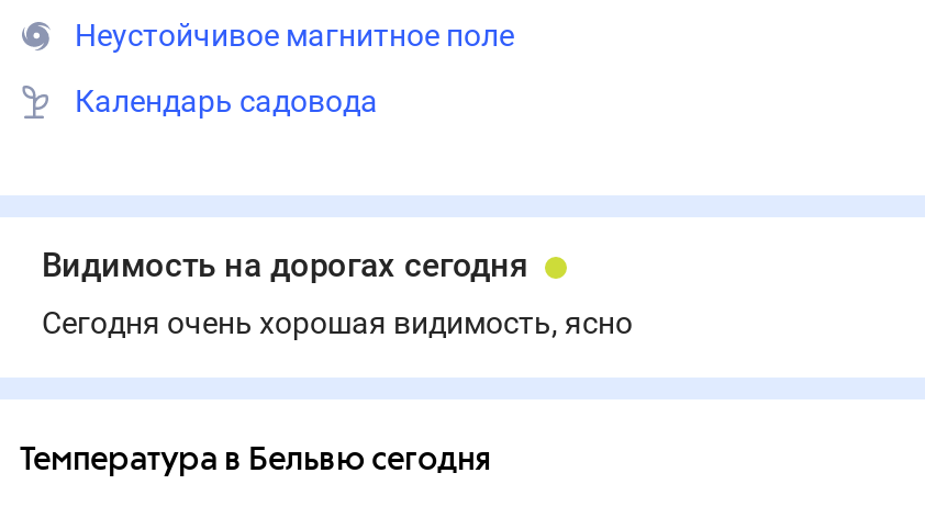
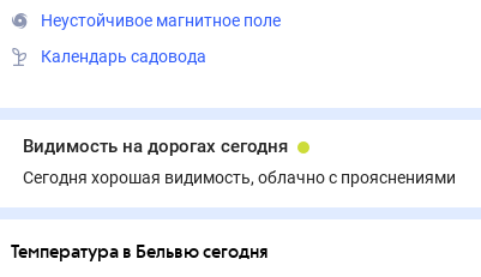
[42,305,633,340] Сегодня очень хорошая видимость, ясно -> [23,168,456,187] Сегодня хорошая видимость, облачно с прояснениями

